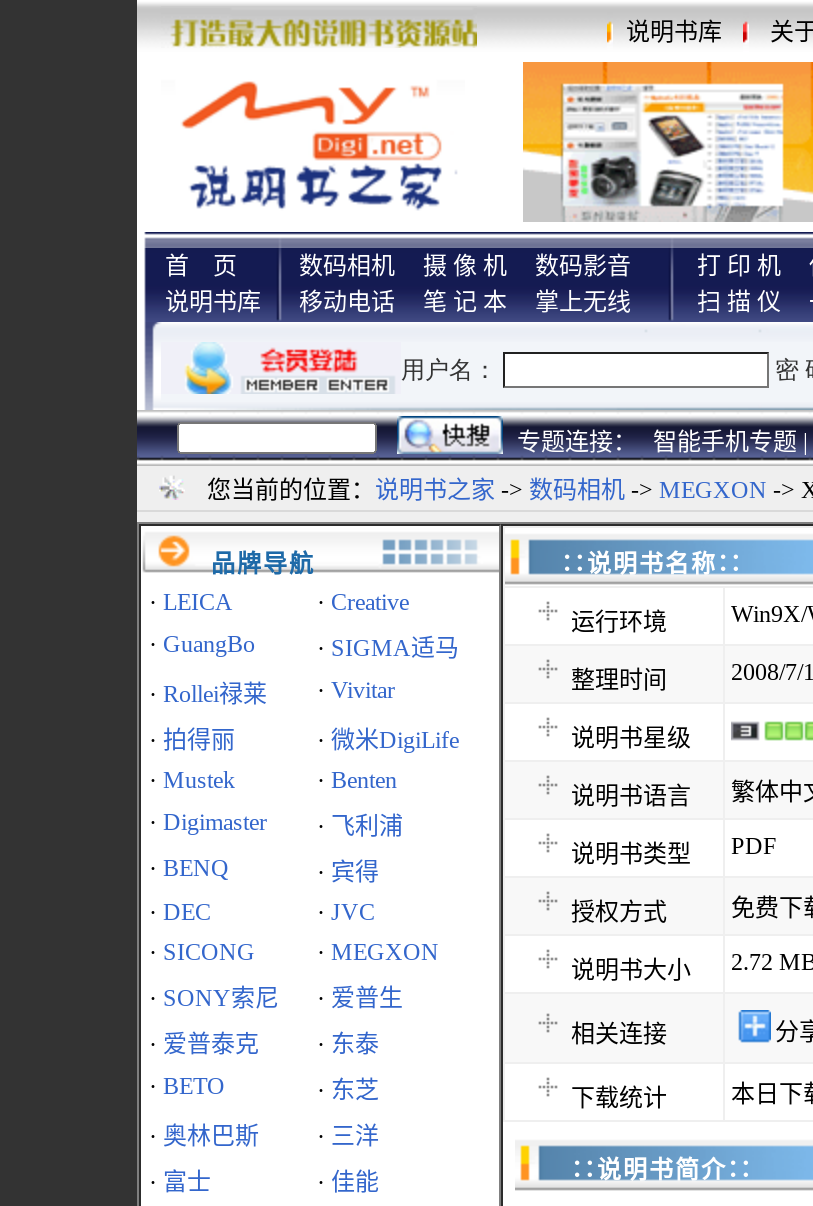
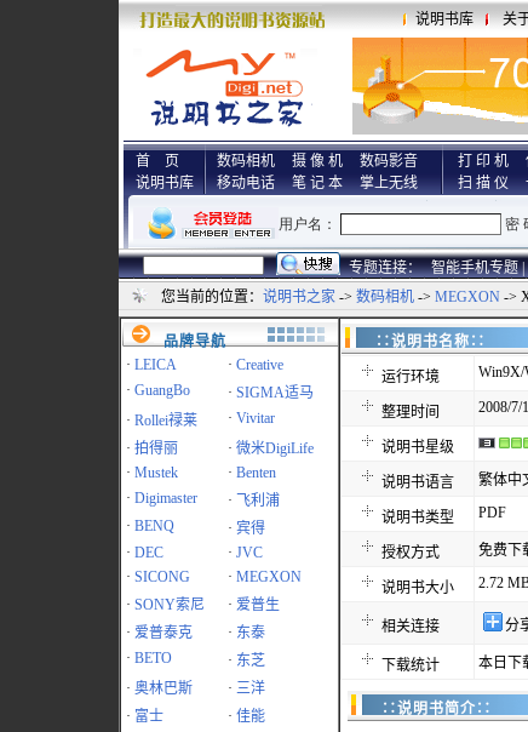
[541,82,807,220] [image] -> [362,51,524,132] [image]

